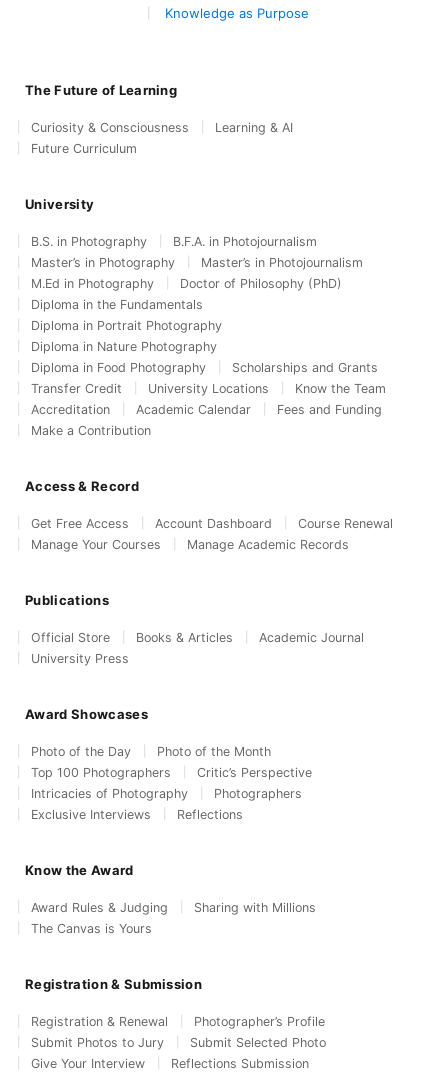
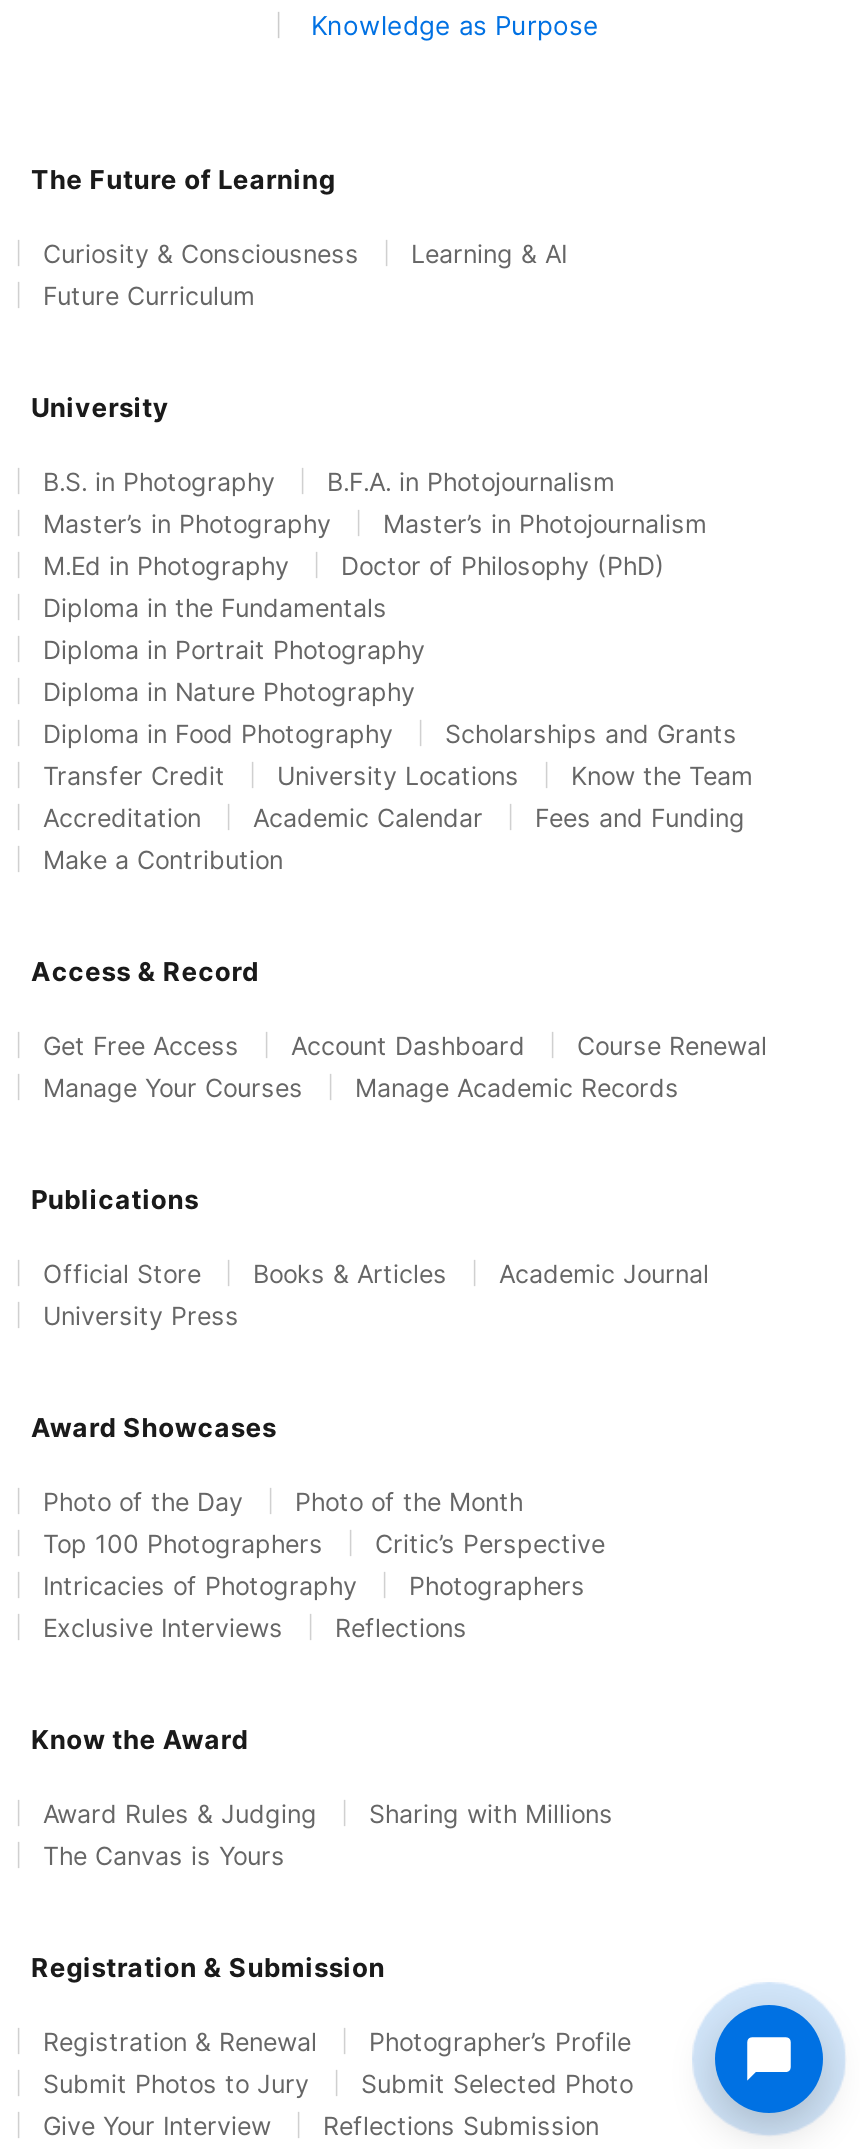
none -> [691,1981,847,2139] [image]

